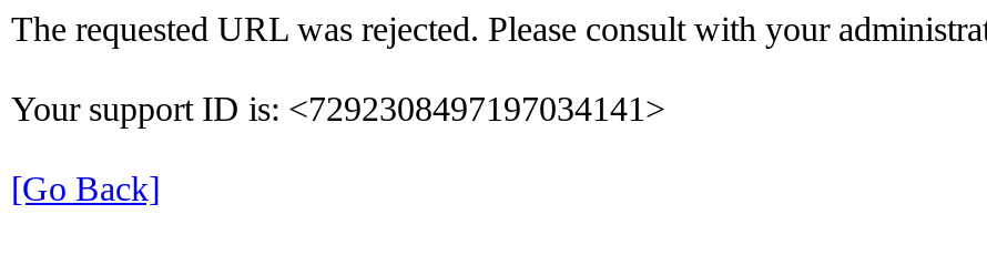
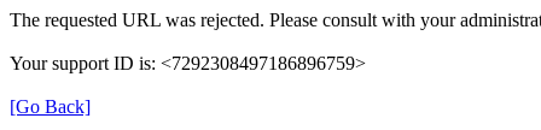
[11,90,665,127] Your support ID is: <7292308497197034141> -> [10,53,366,73] Your support ID is: <7292308497186896759>

